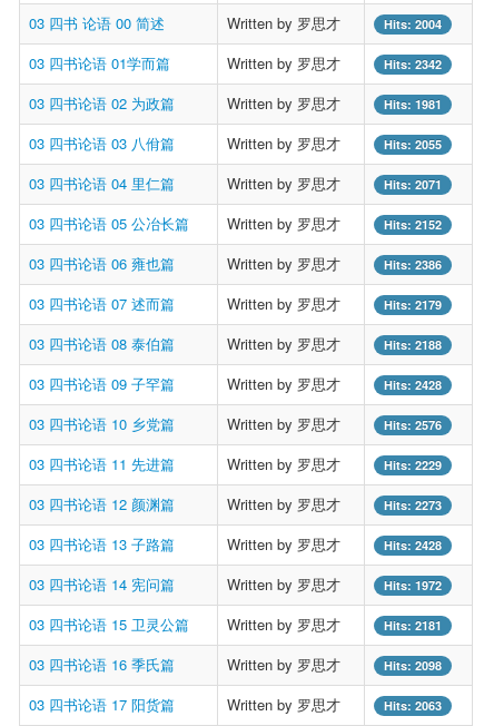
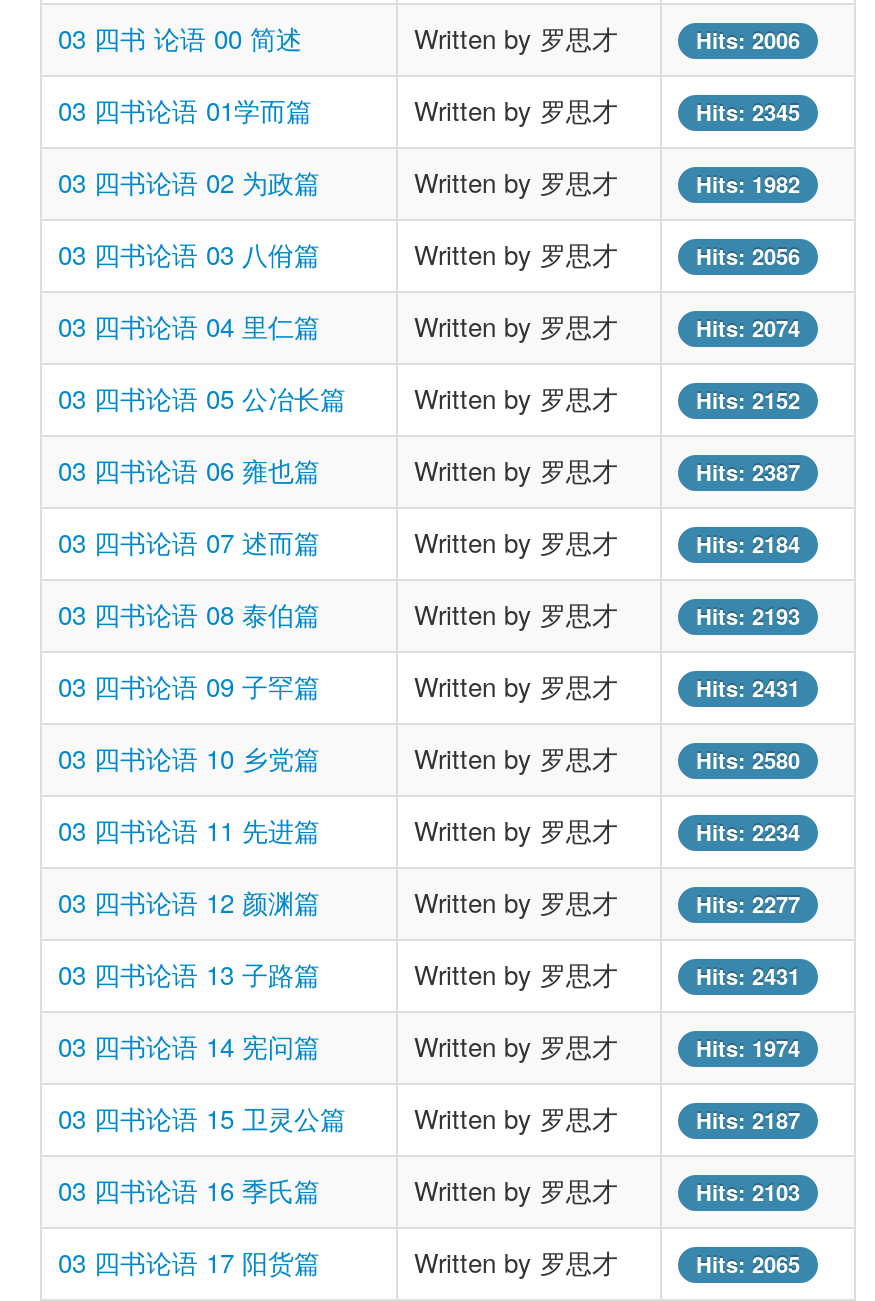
[384,15,442,32] Hits: 2004 -> [696,25,800,55] Hits: 2006
[384,56,442,72] Hits: 2342 -> [696,97,800,127] Hits: 2345
[384,96,442,112] Hits: 1981 -> [696,169,800,199] Hits: 1982
[384,136,442,152] Hits: 2055 -> [696,241,800,271] Hits: 2056
[384,176,442,193] Hits: 2071 -> [696,313,800,343] Hits: 2074
[384,256,442,273] Hits: 2386 -> [696,457,800,487] Hits: 2387
[384,296,442,313] Hits: 2179 -> [696,529,800,559] Hits: 2184
[384,336,442,353] Hits: 2188 -> [696,601,800,631] Hits: 2193
[384,376,442,393] Hits: 2428 -> [696,673,800,703] Hits: 2431
[384,416,442,433] Hits: 2576 -> [696,745,800,775] Hits: 2580
[384,456,442,473] Hits: 2229 -> [696,817,800,847] Hits: 2234
[384,497,442,513] Hits: 2273 -> [696,889,800,919] Hits: 2277
[384,537,442,553] Hits: 2428 -> [696,961,800,991] Hits: 2431
[384,577,442,593] Hits: 1972 -> [696,1033,800,1063] Hits: 1974
[384,617,442,633] Hits: 2181 -> [696,1105,800,1135] Hits: 2187
[384,657,442,674] Hits: 2098 -> [696,1177,800,1207] Hits: 2103
[384,697,442,714] Hits: 2063 -> [696,1249,800,1279] Hits: 2065

